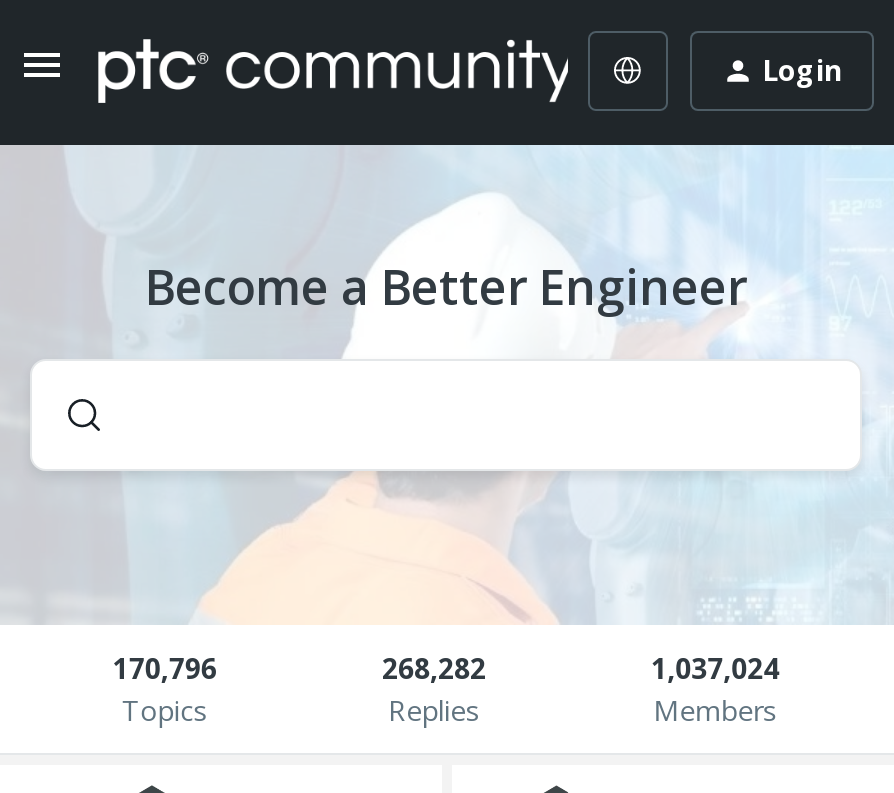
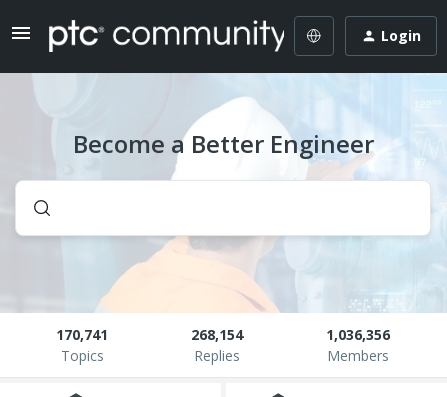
[113,649,217,687] 170,796 -> [56,325,108,344] 170,741
[382,649,486,687] 268,282 -> [191,325,243,344] 268,154
[651,649,779,687] 1,037,024 -> [326,325,390,344] 1,036,356

